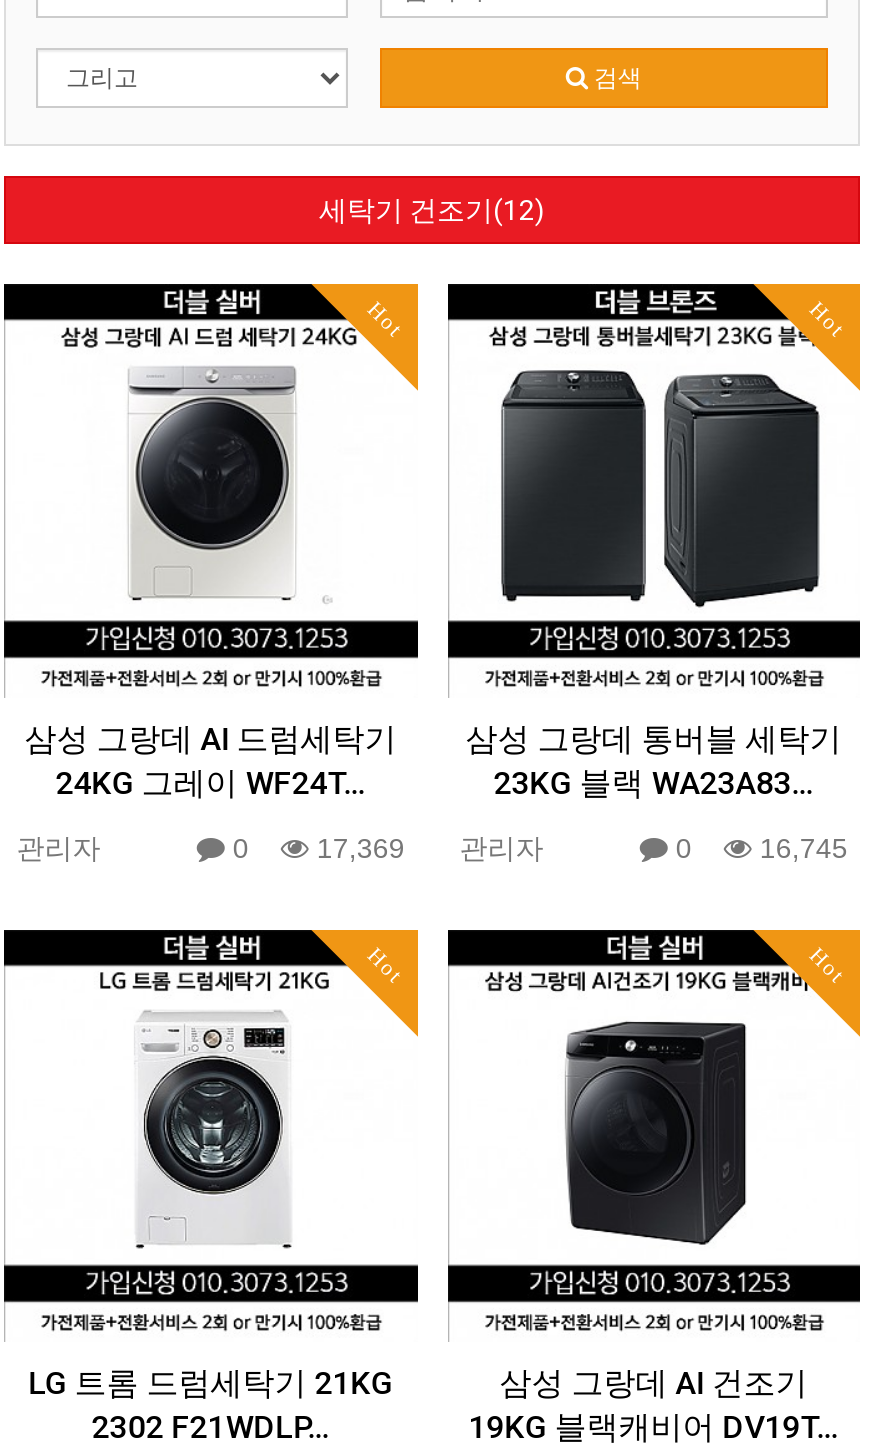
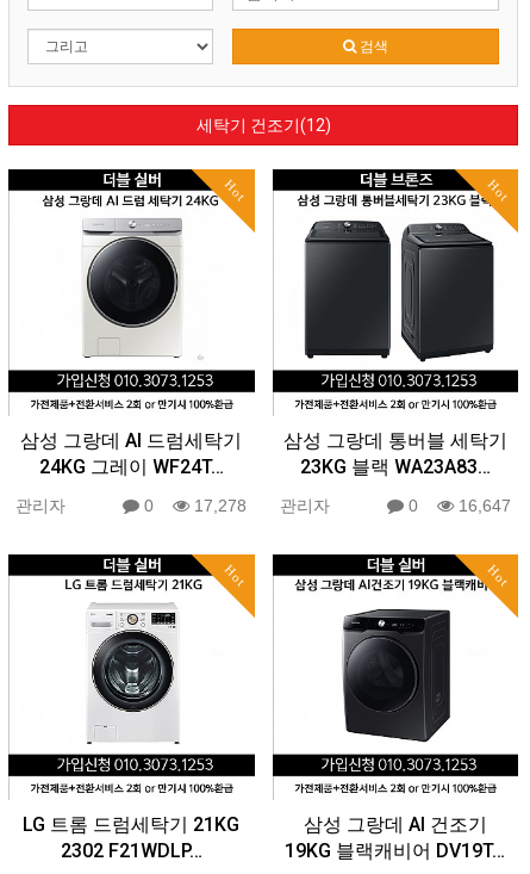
[225,831,543,863] 0 17,369 관리자 -> [140,495,330,515] 0 17,278 관리자
[668,831,848,863] 0 16,745 -> [404,495,511,515] 0 16,647

